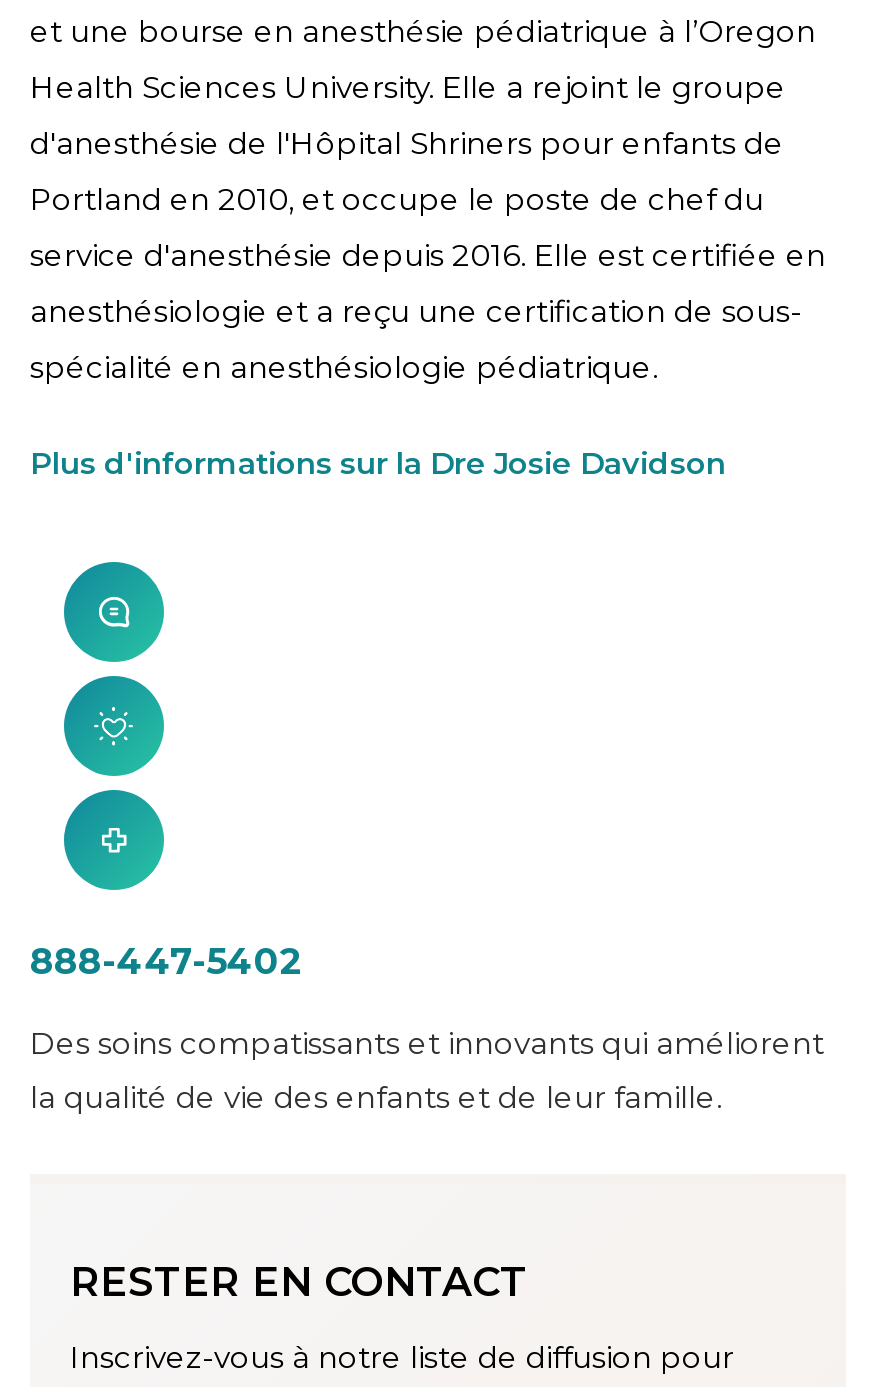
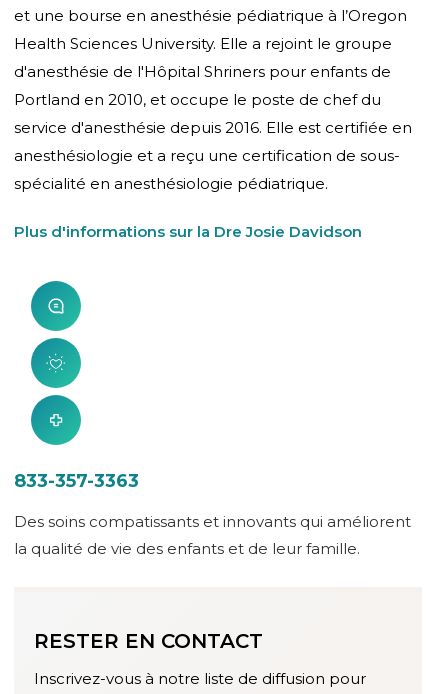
[30,940,304,984] 888-447-5402 -> [14,470,139,492] 833-357-3363

